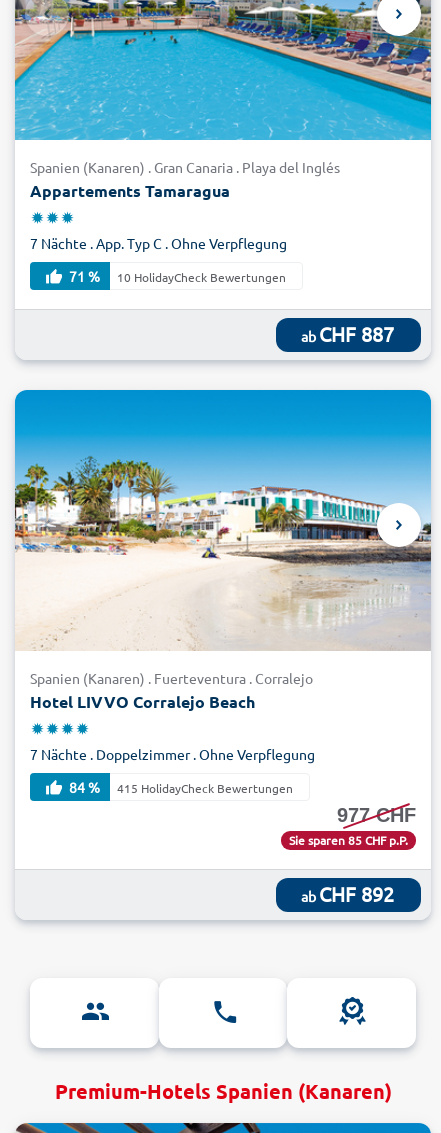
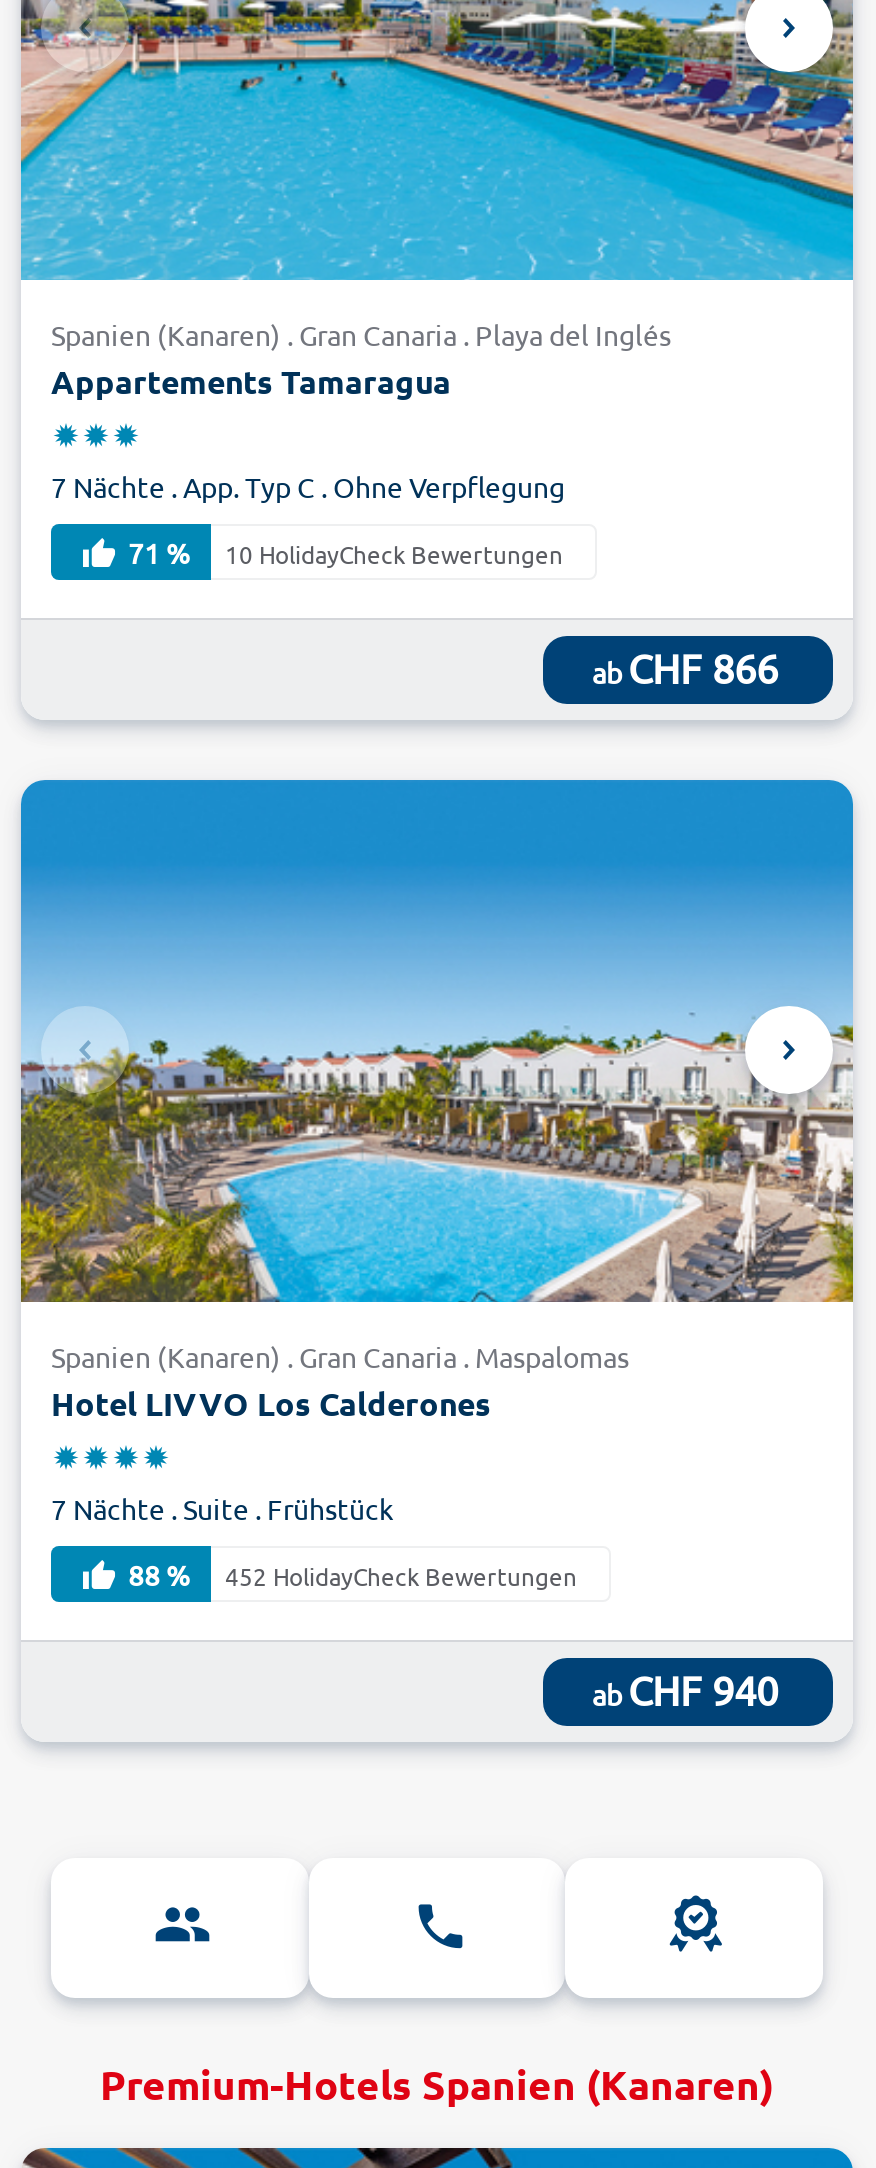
[300,321,393,346] abCHF 887 -> [592,642,778,692] abCHF 866
[14,456,432,712] [image] | Spanien (Kanaren) . Fuerteventura . Corralejo | Hotel LIVVO Corralejo Beach -> [19,914,855,1424] [image] | Spanien (Kanaren) . Gran Canaria . Maspalomas | Hotel LIVVO Los Calderones
[30,745,315,763] 7 Nächte . Doppelzimmer . Ohne Verpflegung -> [51,1490,393,1526] 7 Nächte . Suite . Frühstück
[68,778,416,848] 84 % | 415 HolidayCheck Bewertungen | 977 CHF | Sie sparen 85 CHF p.P. -> [128,1556,577,1592] 88 % | 452 HolidayCheck Bewertungen
[300,881,393,906] abCHF 892 -> [592,1664,778,1714] abCHF 940

